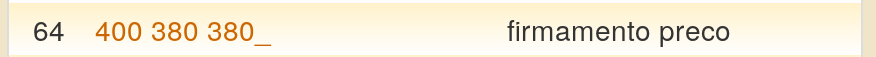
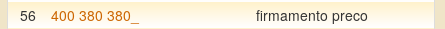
[33,9,271,49] 64 400 380 380_ -> [20,5,139,25] 56 400 380 380_

